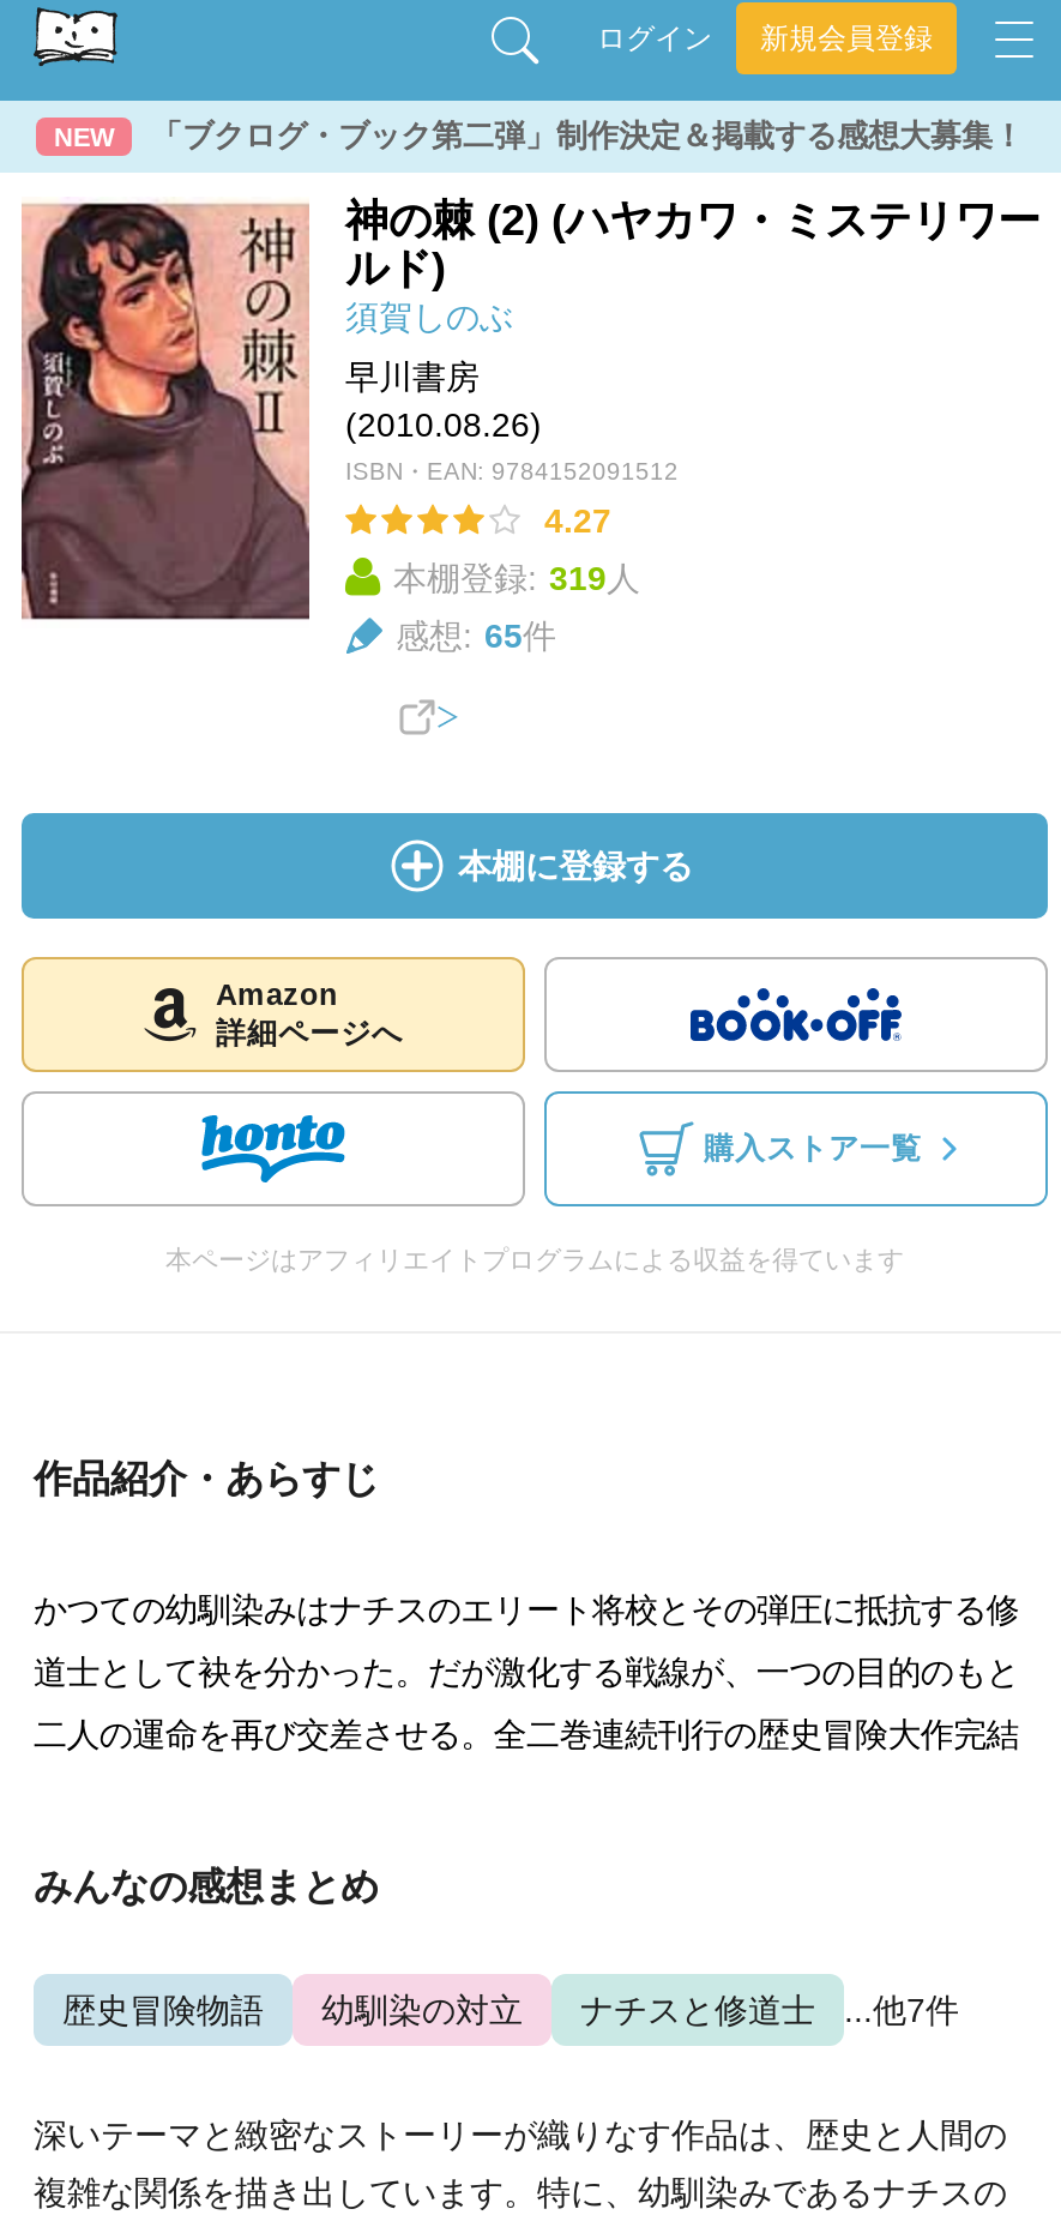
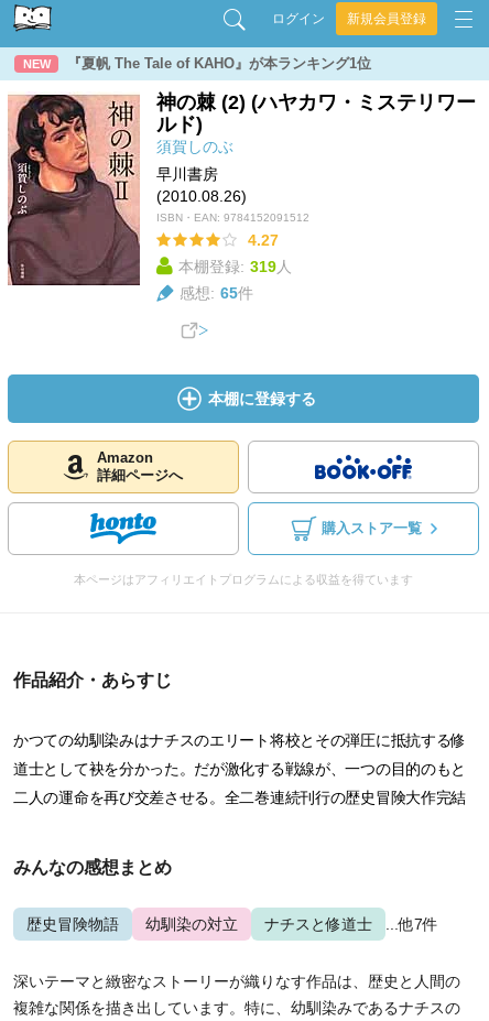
[151,118,1024,154] 「ブクログ・ブック第二弾」制作決定＆掲載する感想大募集！ -> [67,55,371,72] 『夏帆 The Tale of KAHO』が本ランキング1位

